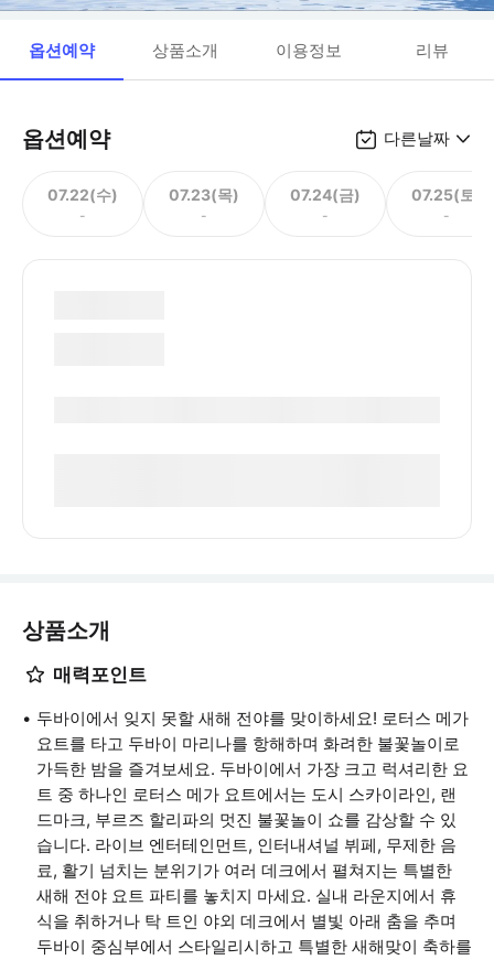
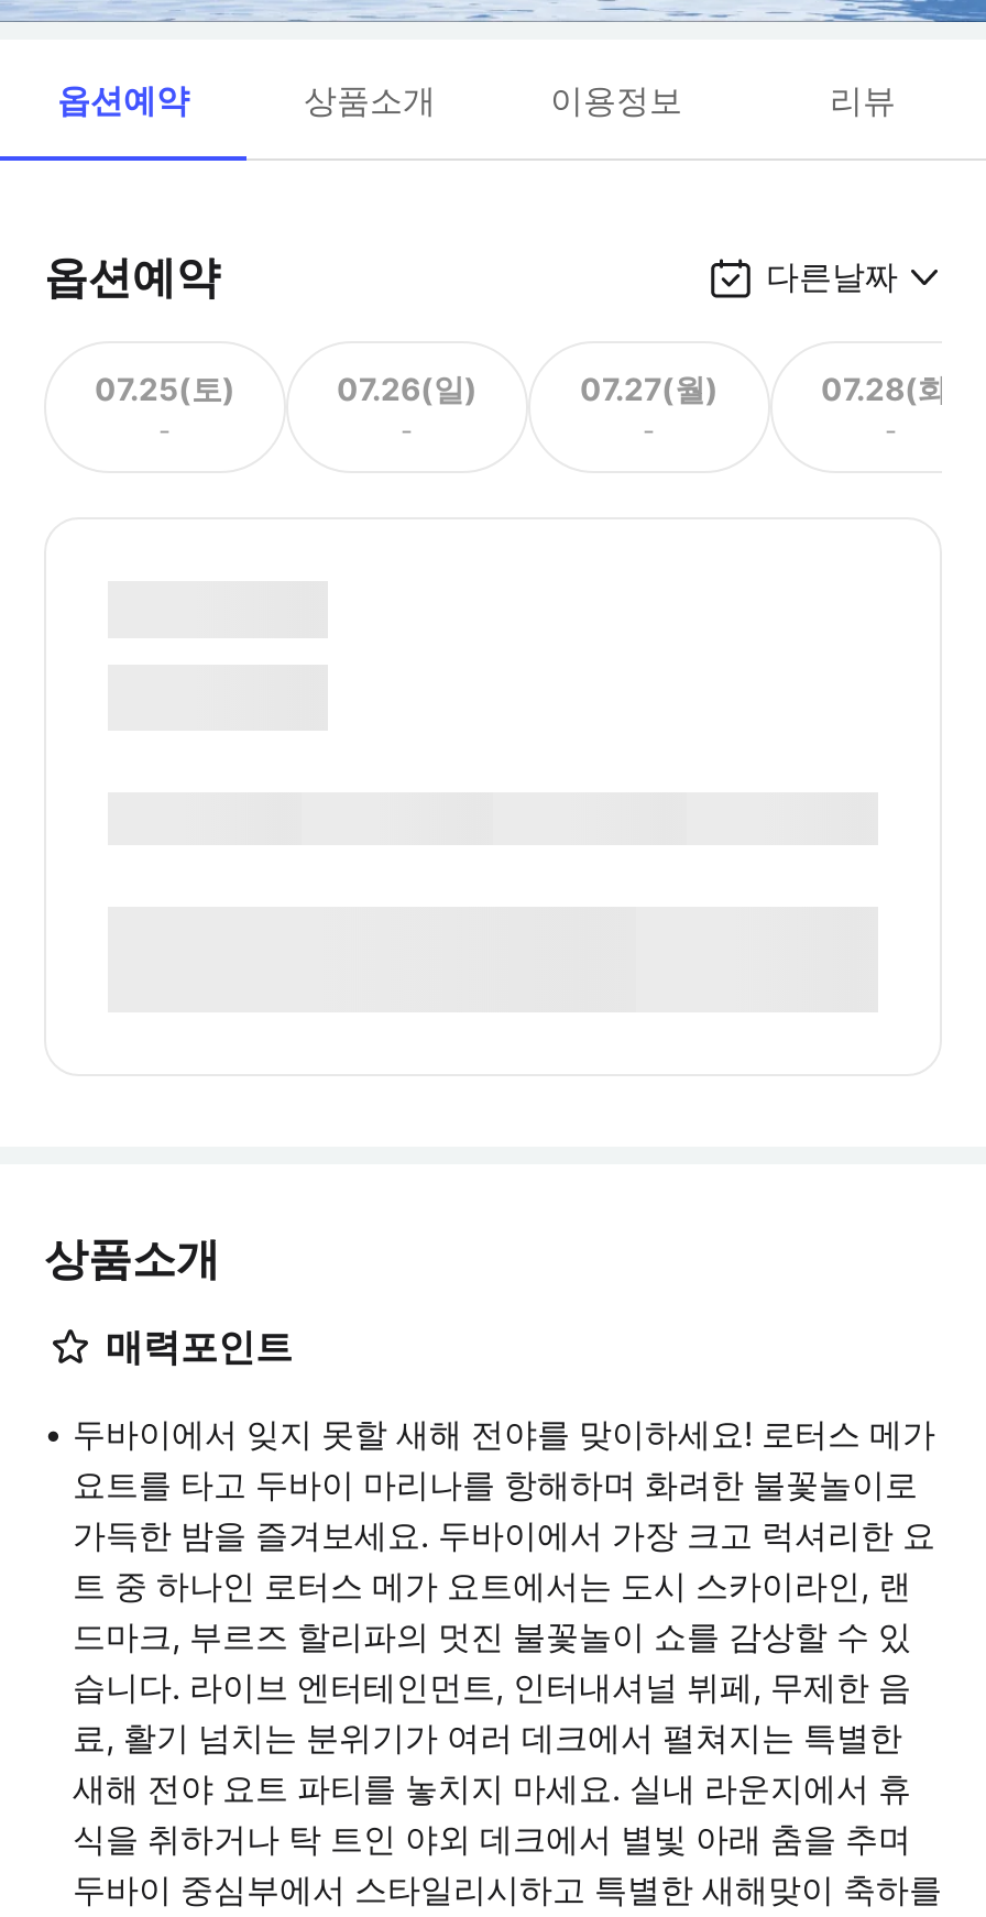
[47,185,118,203] 07.22(수) -> [95,369,235,406] 07.25(토)
[169,185,239,203] 07.23(목) -> [337,369,478,406] 07.26(일)
[290,185,361,203] 07.24(금) -> [580,369,719,406] 07.27(월)
[411,185,482,203] 07.25(토) -> [821,369,962,406] 07.28(화)

